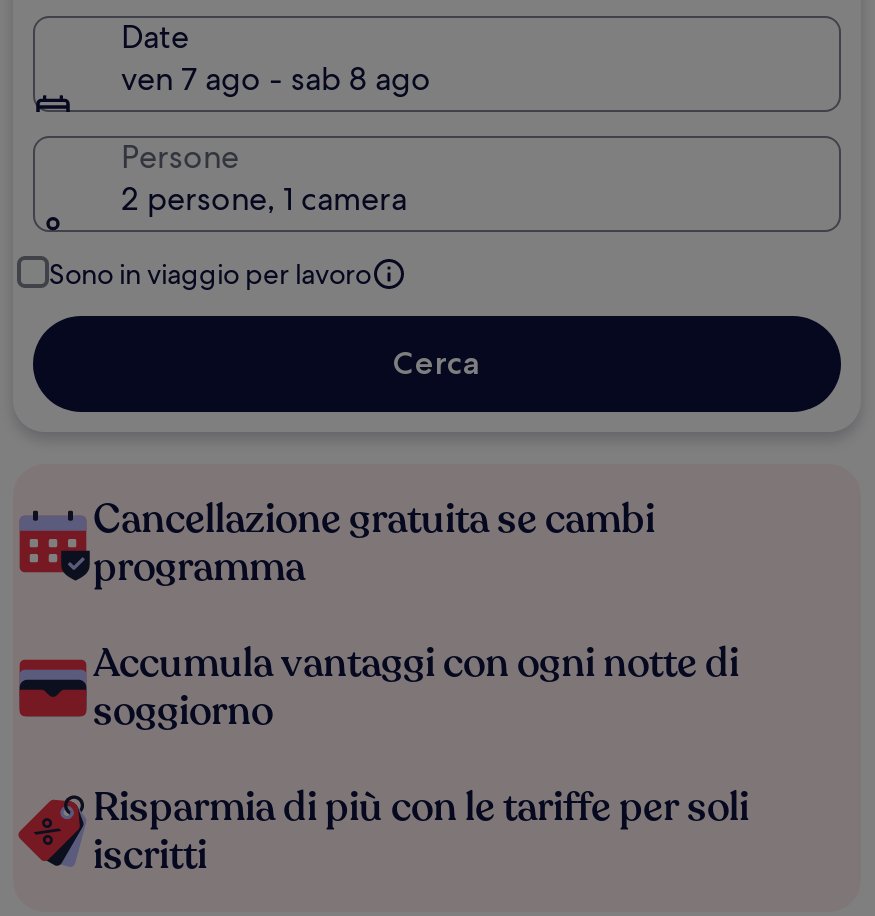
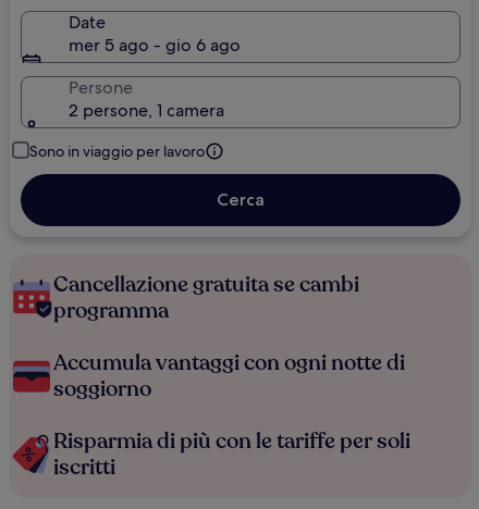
[121,58,431,100] ven 7 ago - sab 8 ago -> [69,34,241,57] mer 5 ago - gio 6 ago

